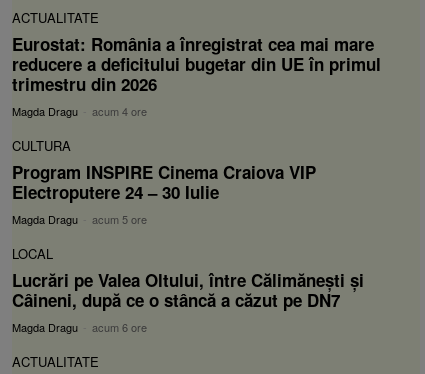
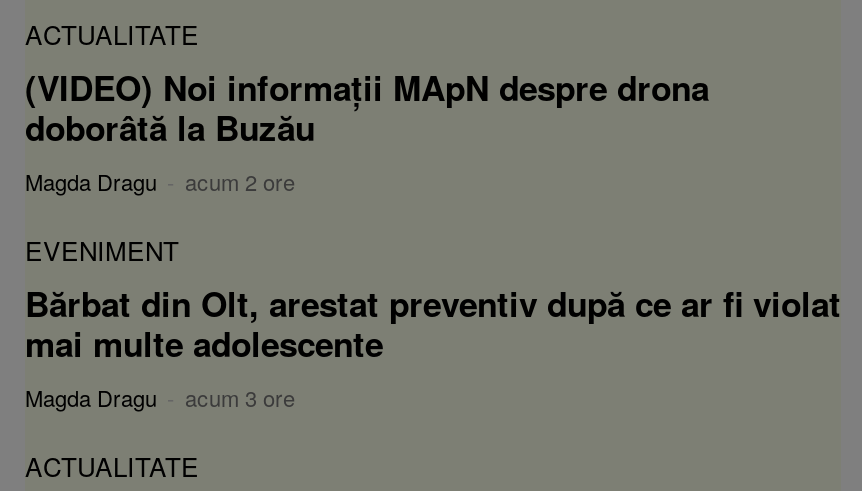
[12,32,381,335] Eurostat: România a înregistrat cea mai mare | reducere a deficitului bugetar din UE în primul | trimestru din 2026 | Magda Dragu - acum 4 ore | CULTURA | Program INSPIRE Cinema Craiova VIP | Electroputere 24 – 30 Iulie | Magda Dragu - acum 5 ore | LOCAL | Lucrări pe Valea Oltului, între Călimănești și | Câineni, după ce o stâncă a căzut pe DN7 | Magda Dragu - acum 6 ore -> [25,64,841,414] (VIDEO) Noi informații MApN despre drona | doborâtă la Buzău | Magda Dragu - acum 2 ore | EVENIMENT | Bărbat din Olt, arestat preventiv după ce ar fi violat | mai multe adolescente | Magda Dragu - acum 3 ore

